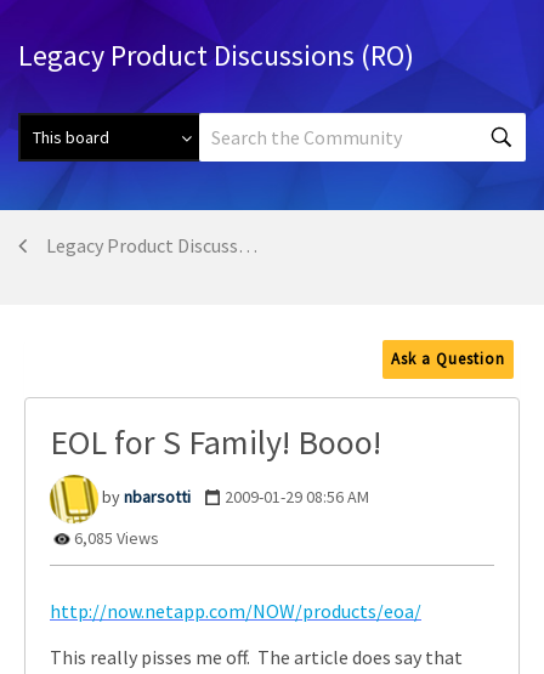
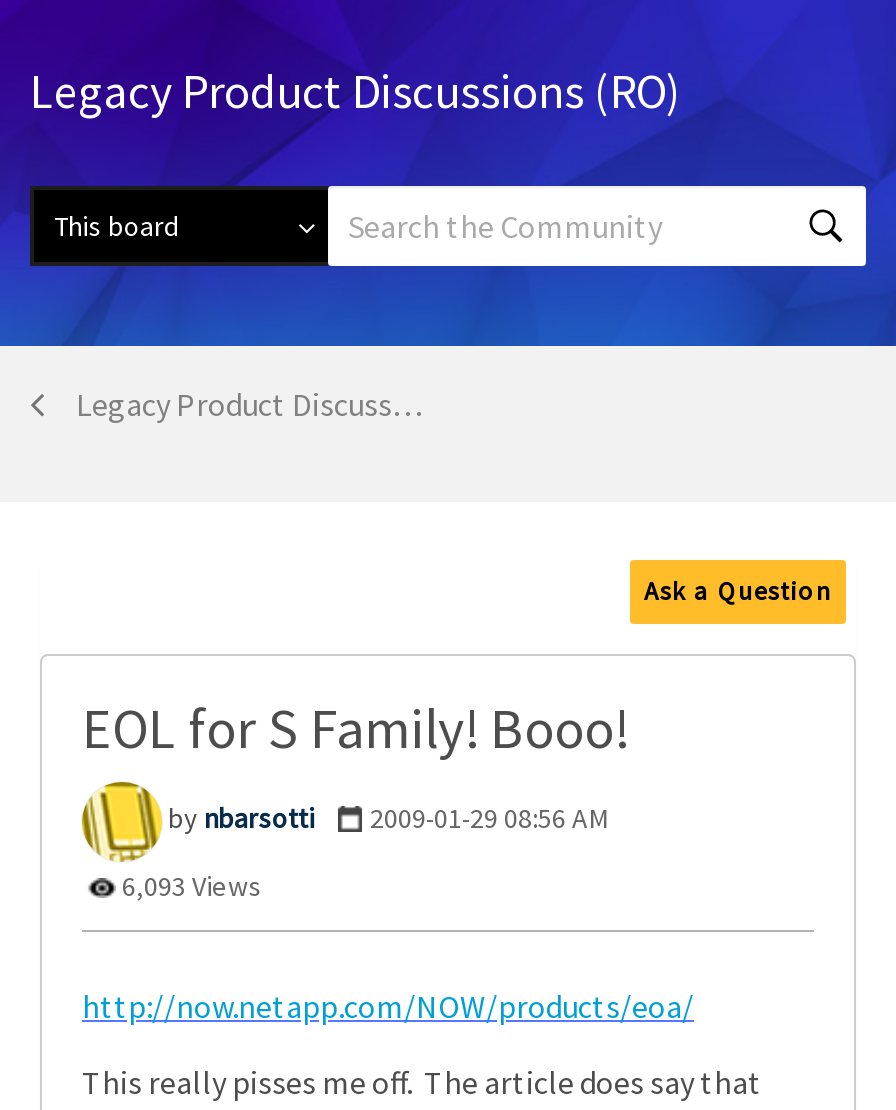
[70,527,159,549] 6,085 Views -> [116,868,262,904] 6,093 Views

